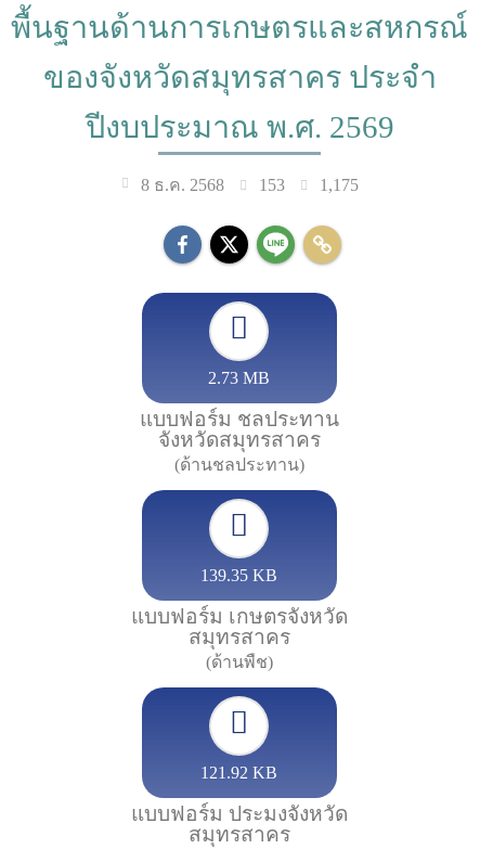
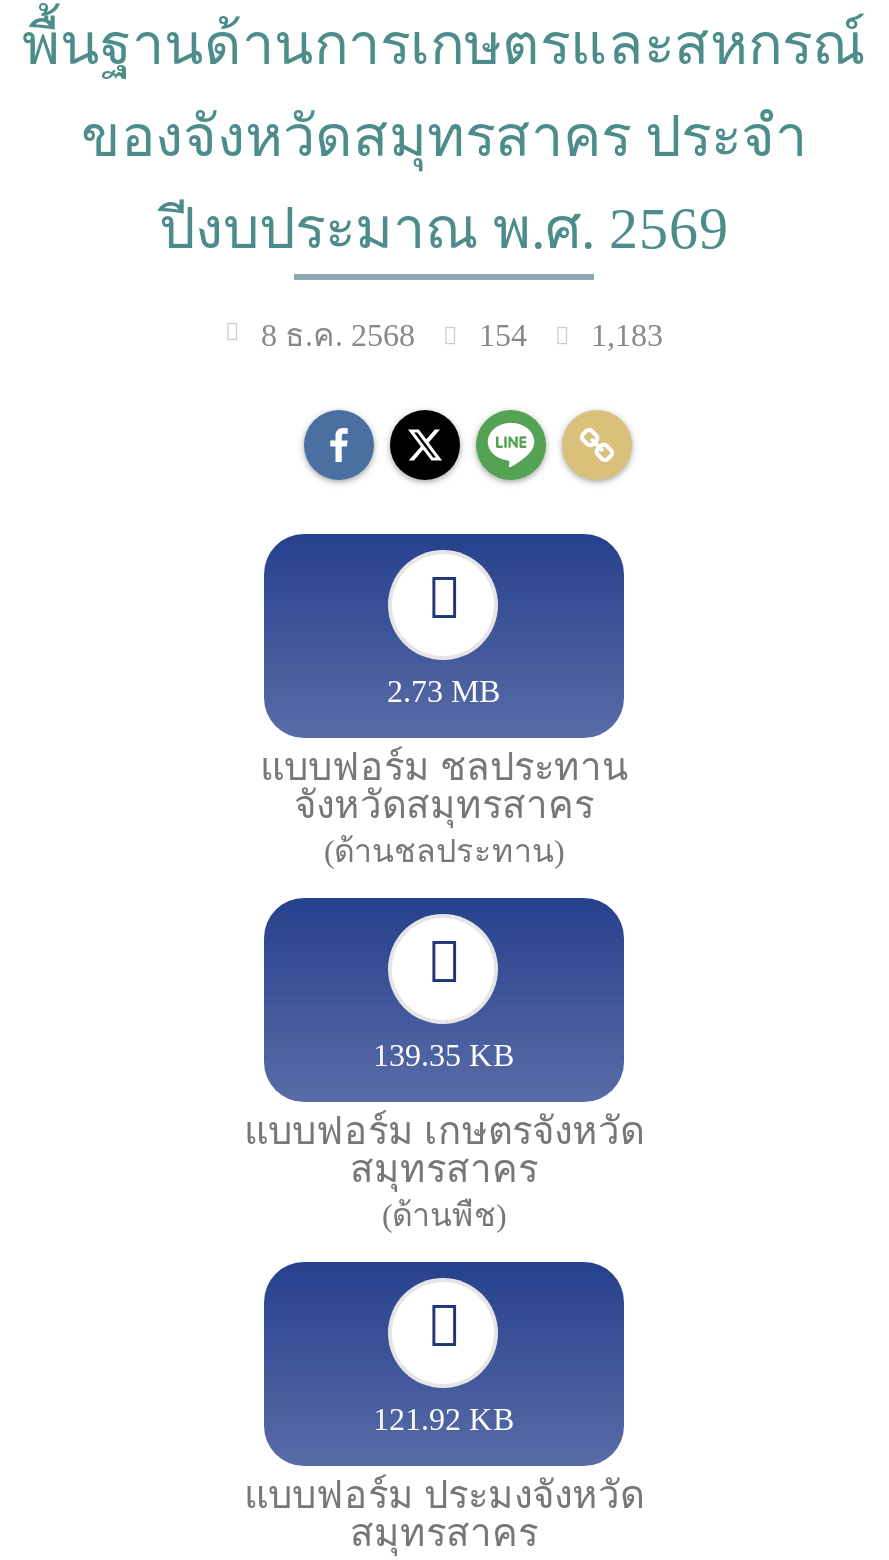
[258,175,284,194] 153 -> [479,317,527,351] 154
[319,175,358,194] 1,175 -> [591,317,663,351] 1,183

